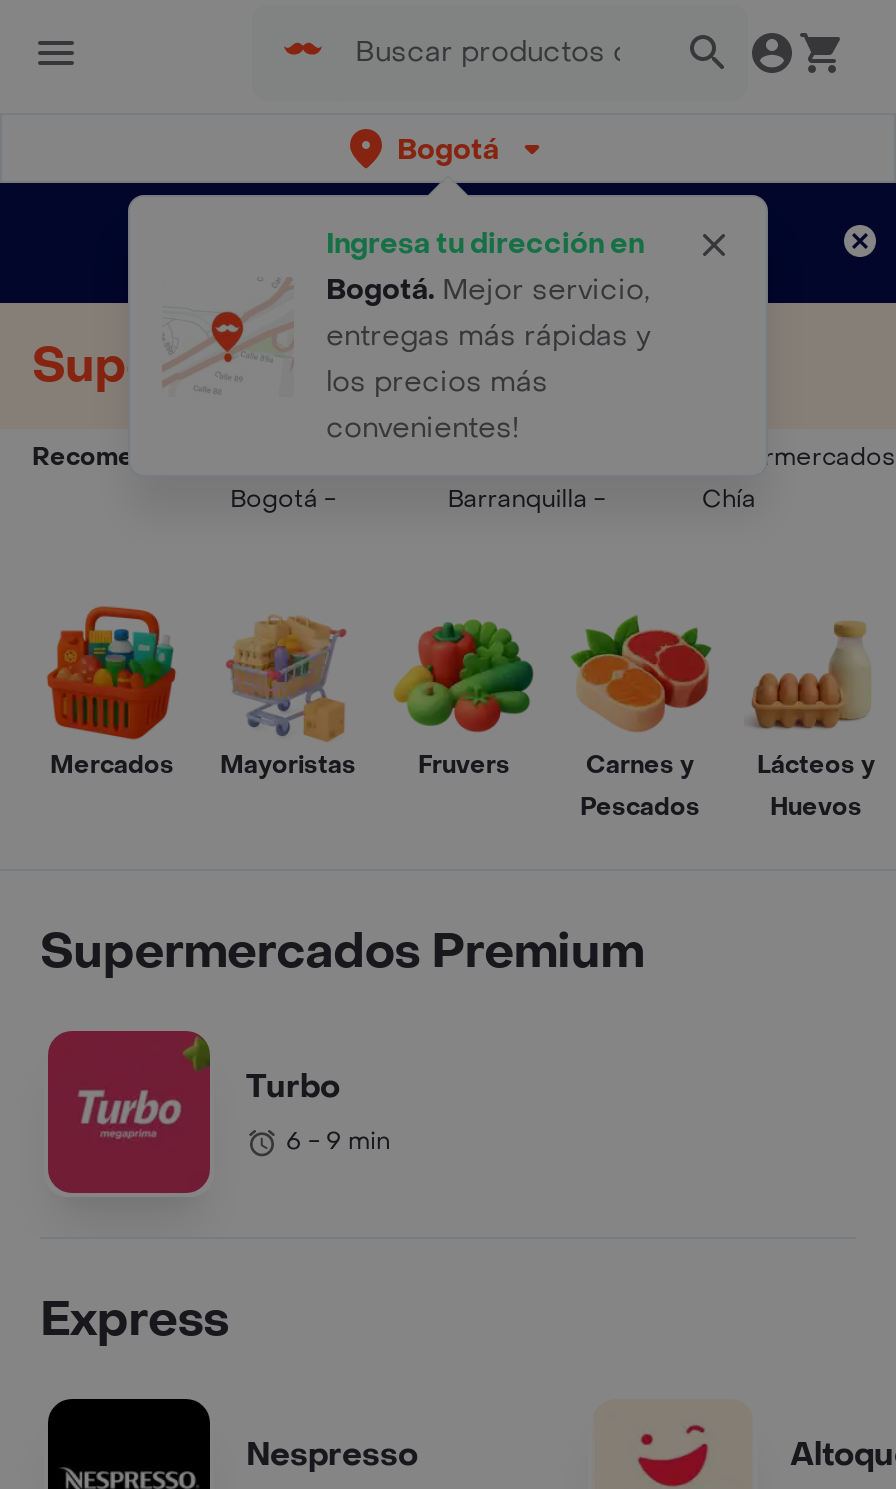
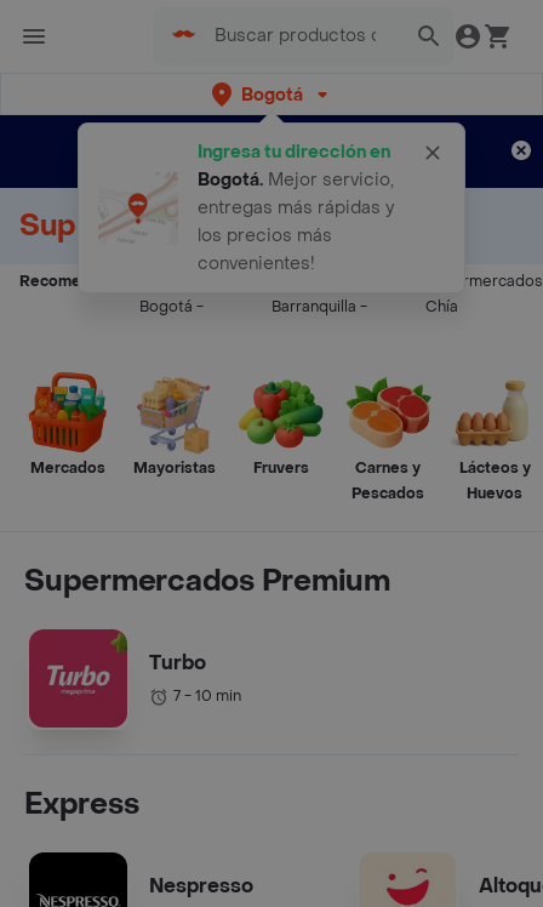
[286,1125,390,1157] 6 - 9 min -> [173,686,241,706] 7 - 10 min

